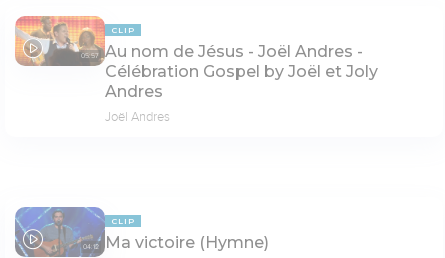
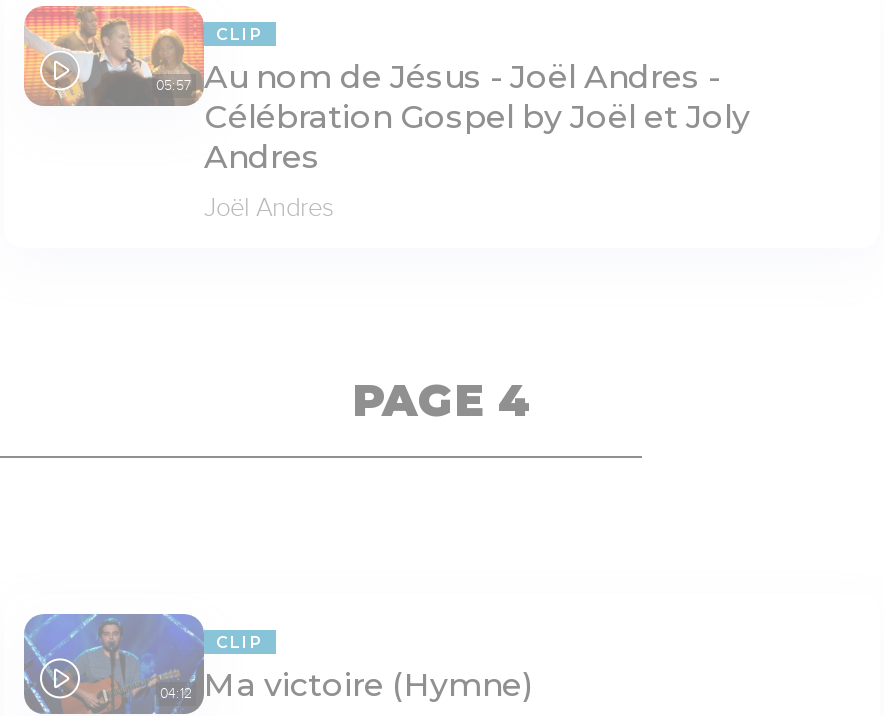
none -> [352,373,532,427] PAGE 4

